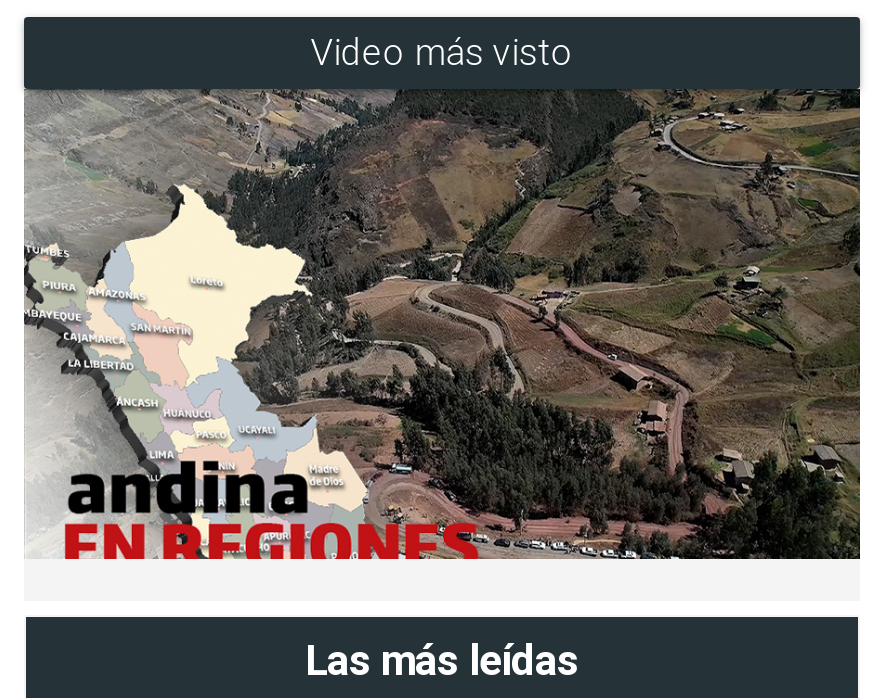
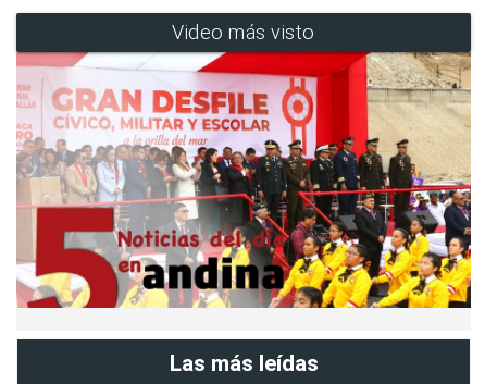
[22,89,862,561] [image] -> [16,51,472,309] [image]

